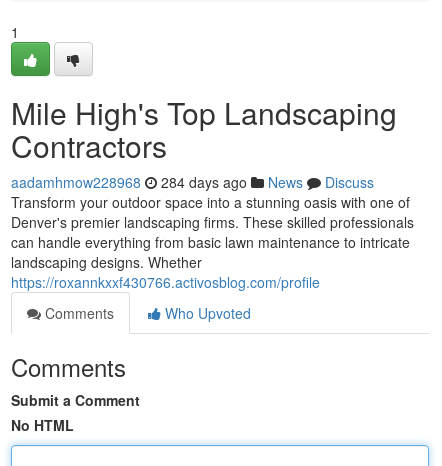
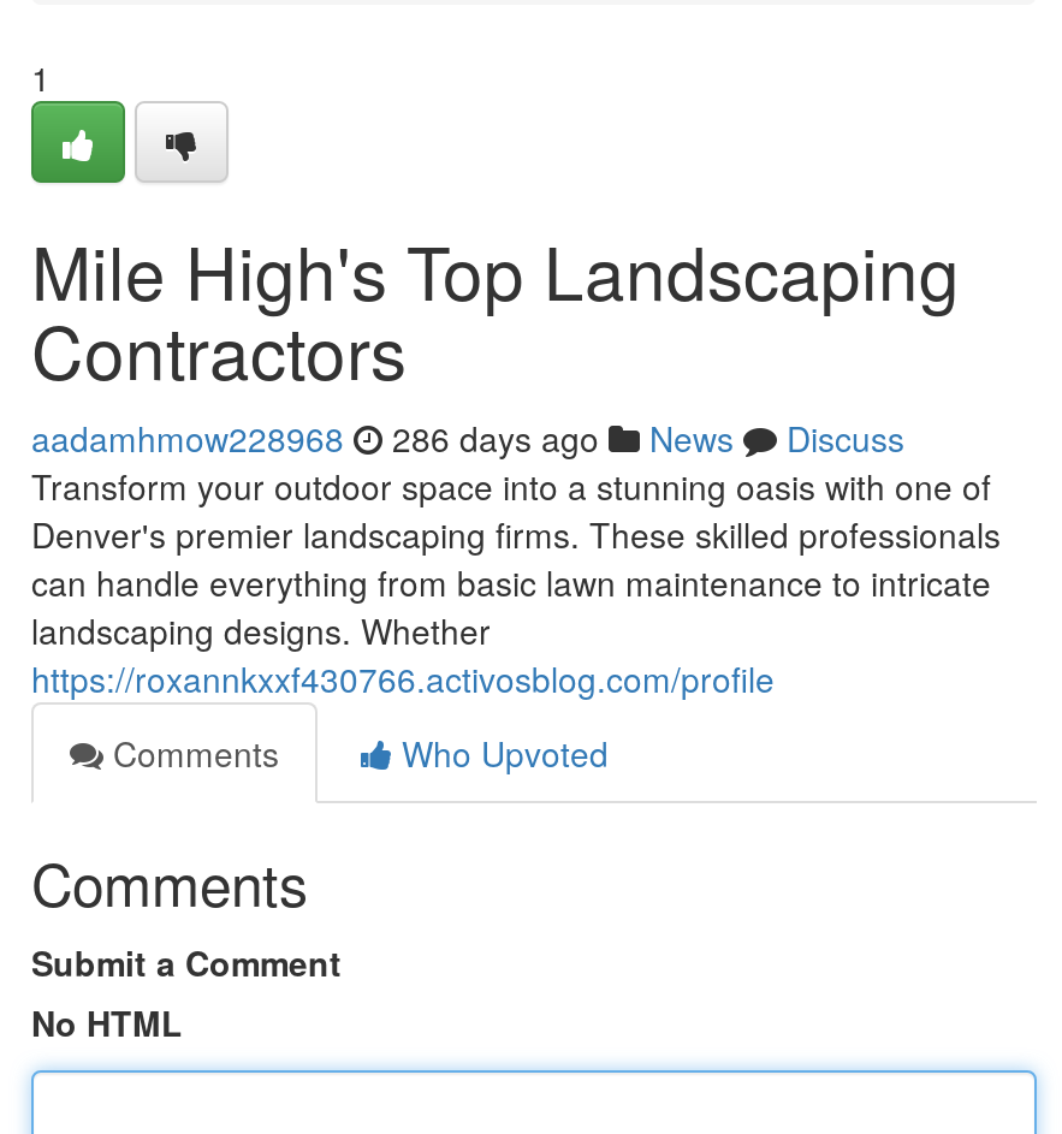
[11,172,374,192] aadamhmow228968 284 days ago News Discuss -> [31,414,904,462] aadamhmow228968 286 days ago News Discuss

